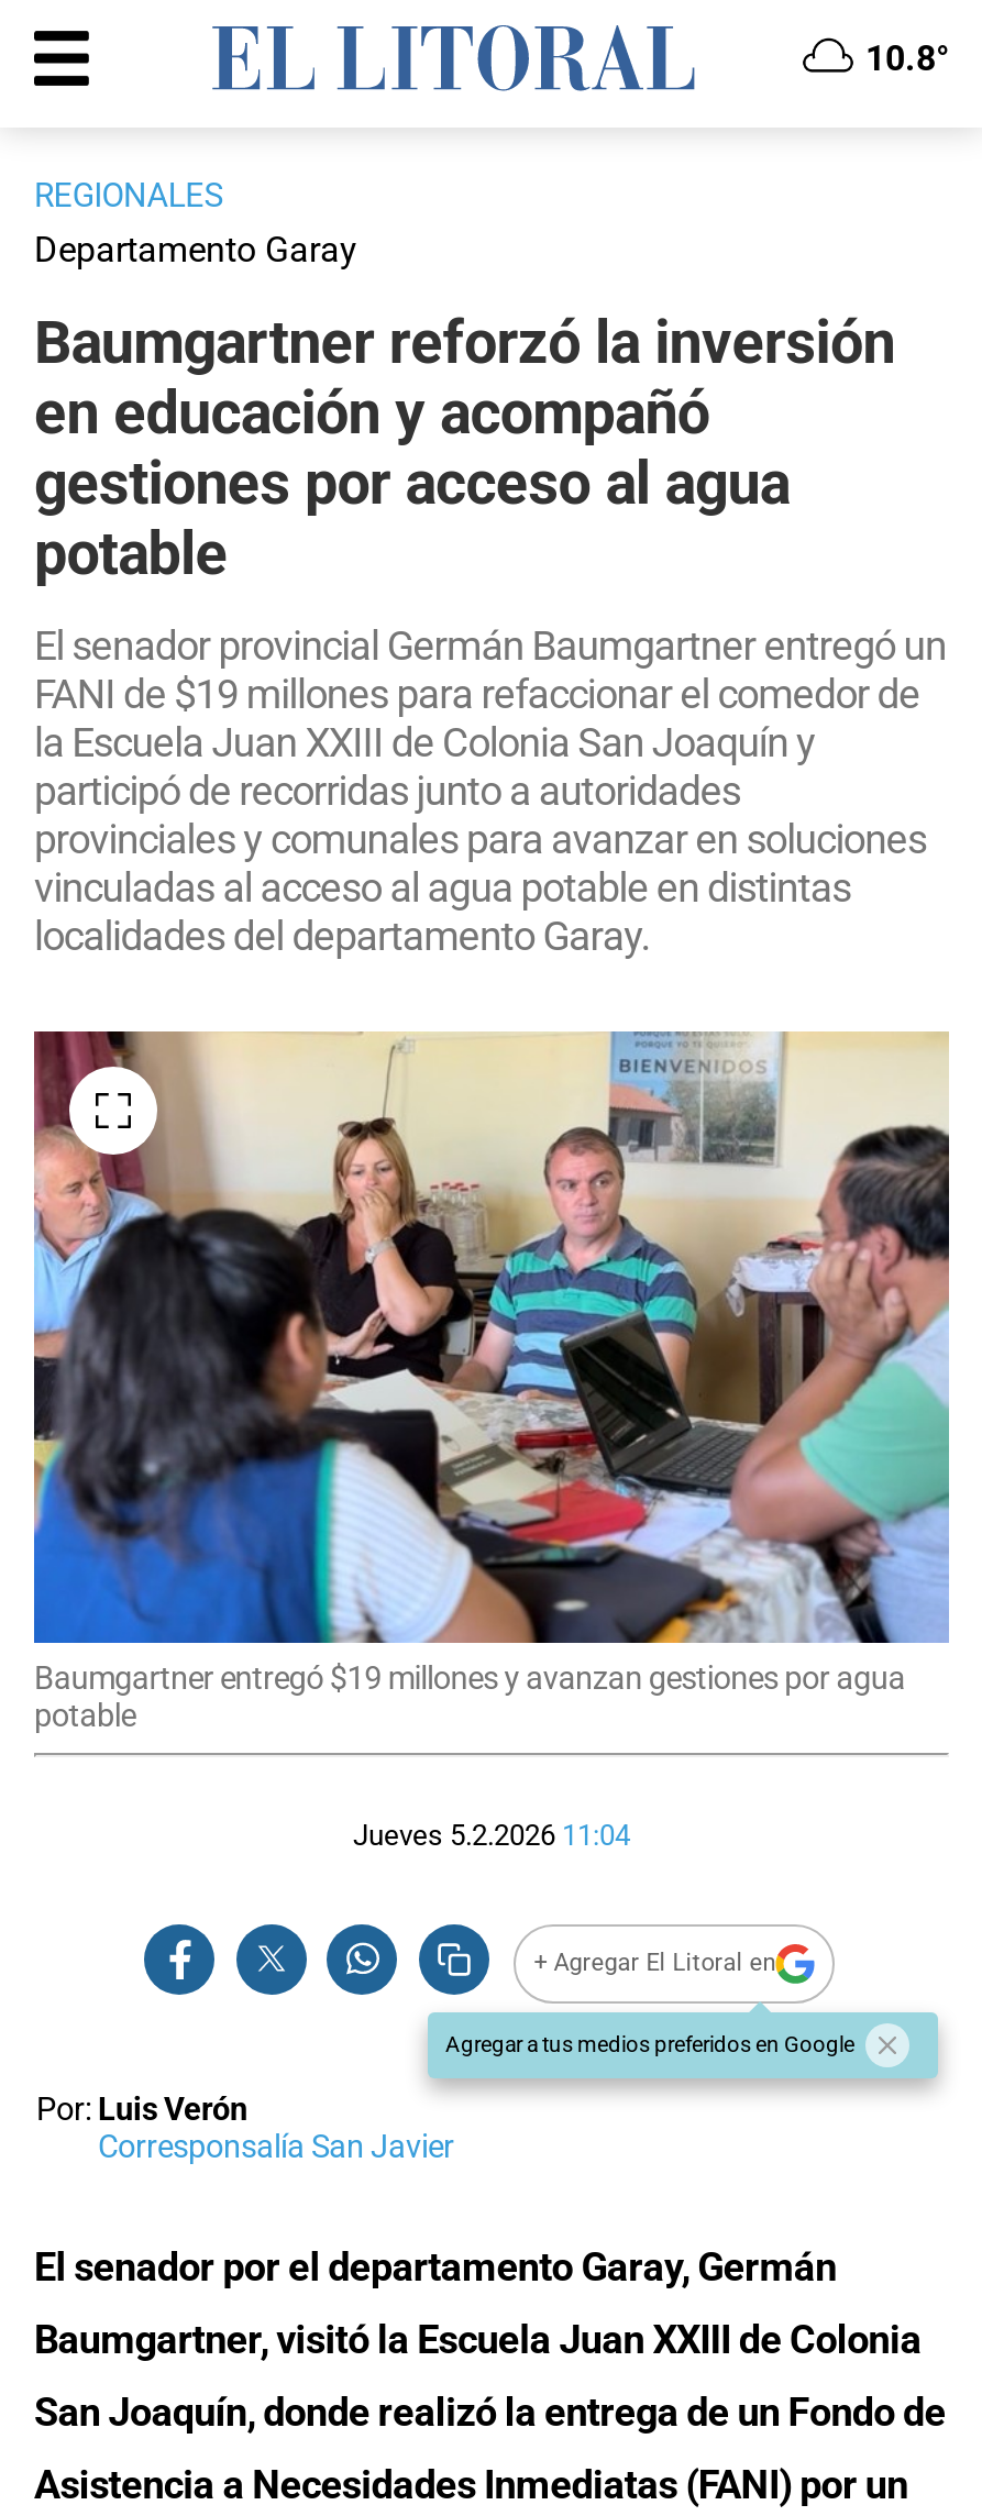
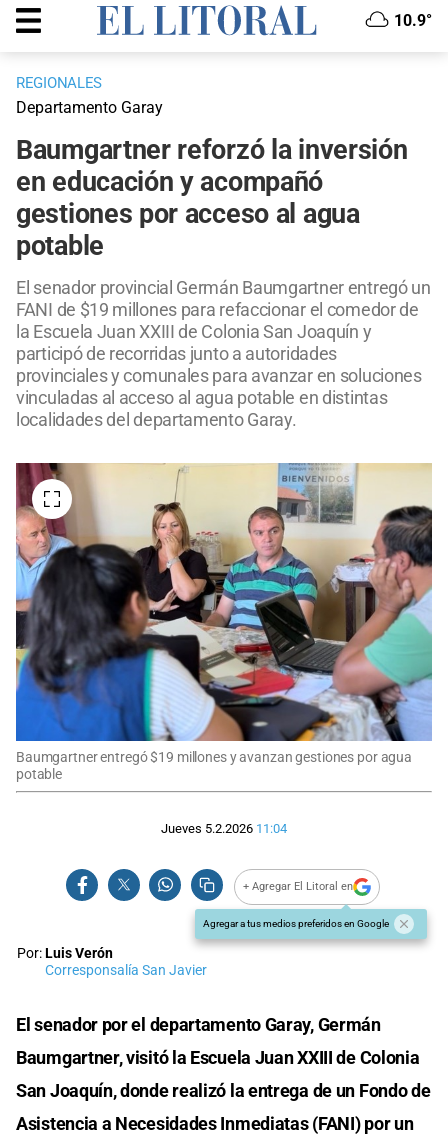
[865,36,949,78] 10.8° -> [394,10,432,29] 10.9°

